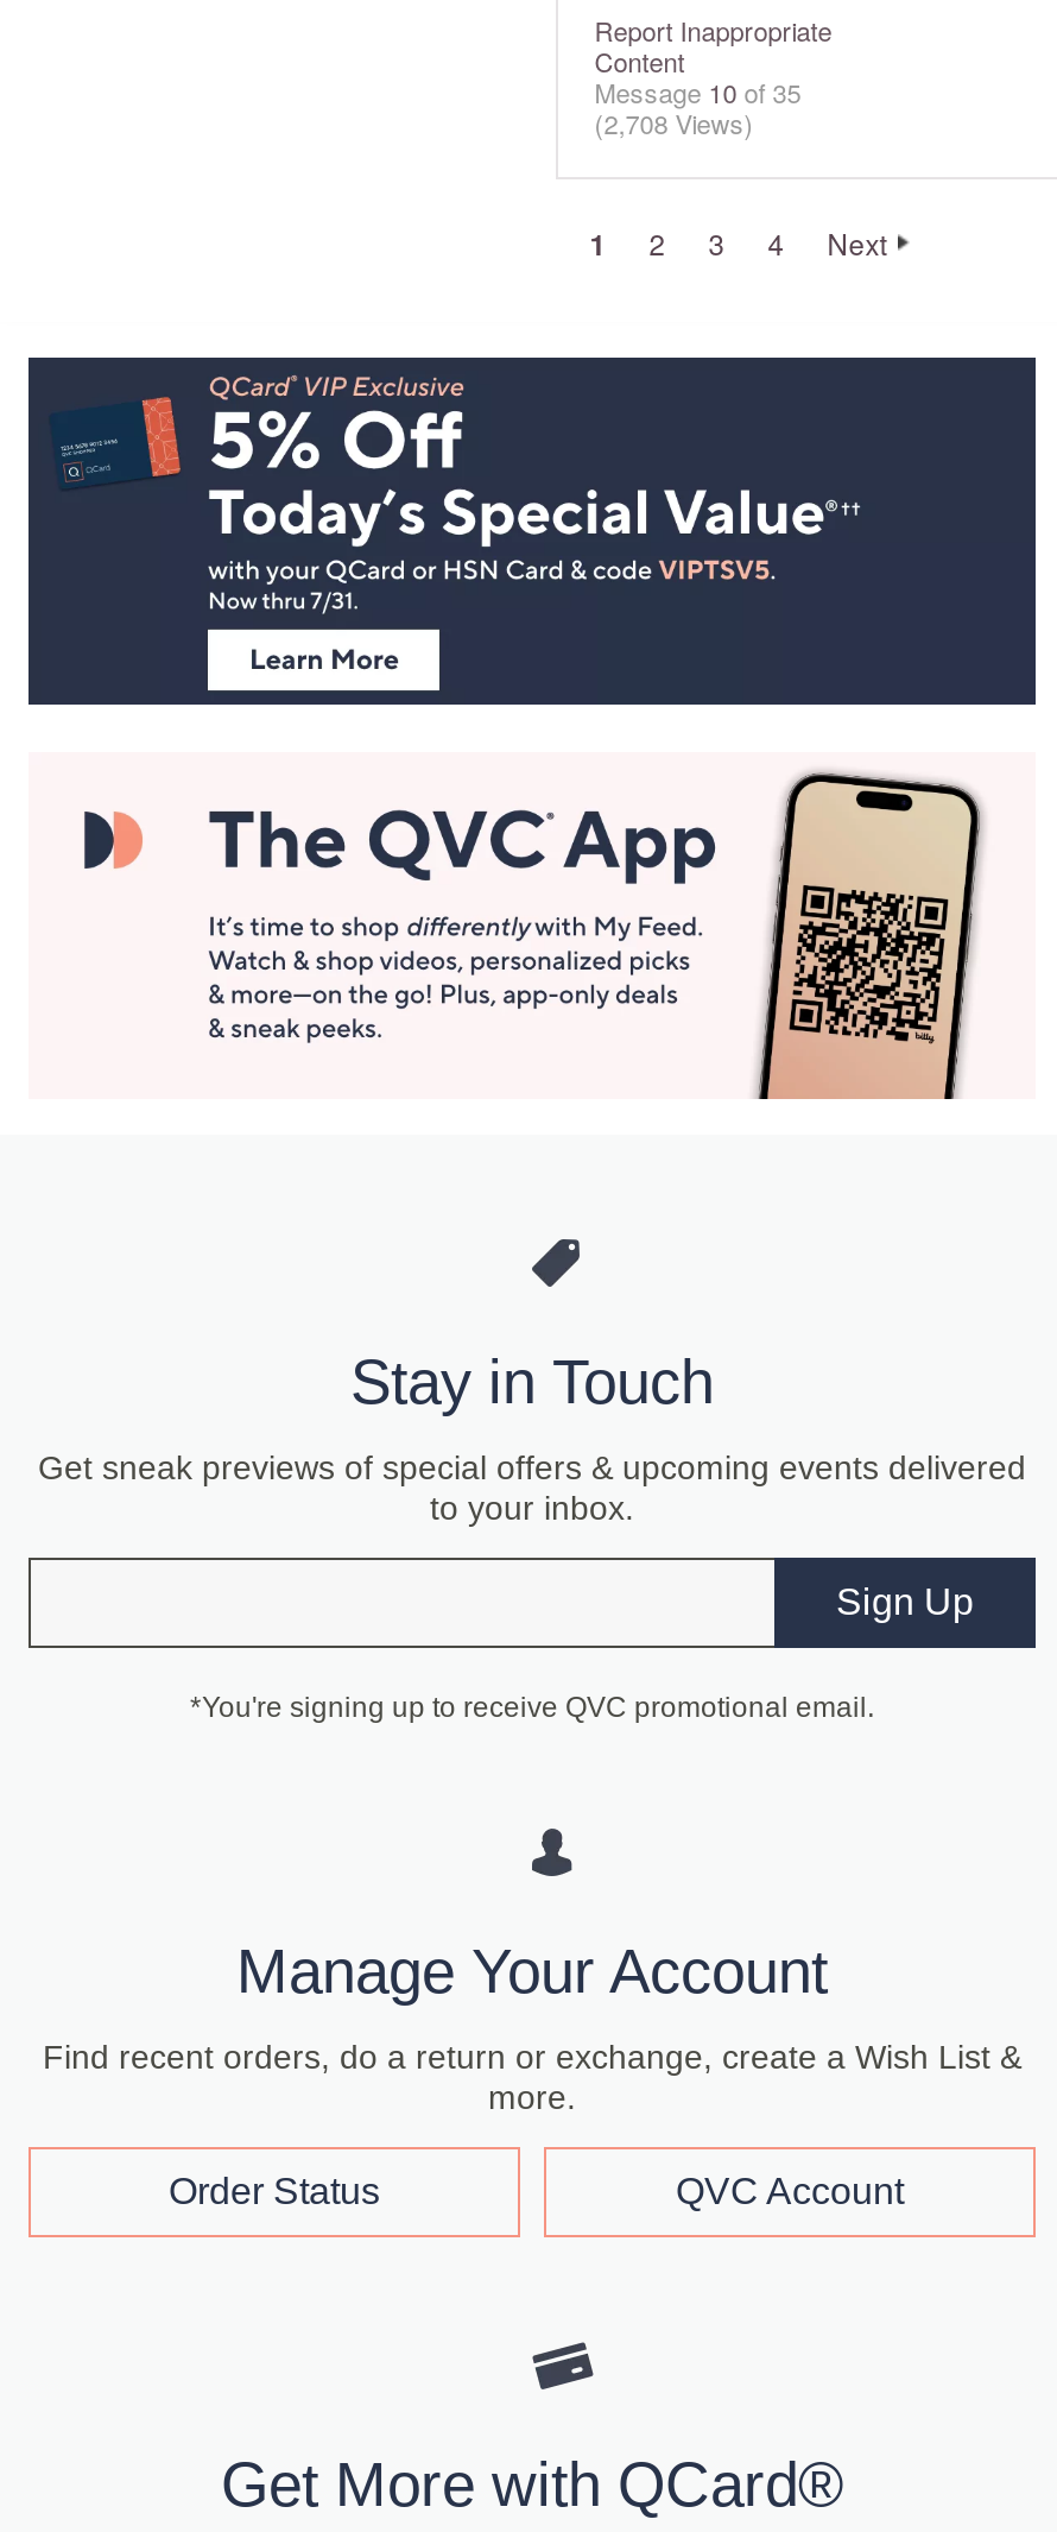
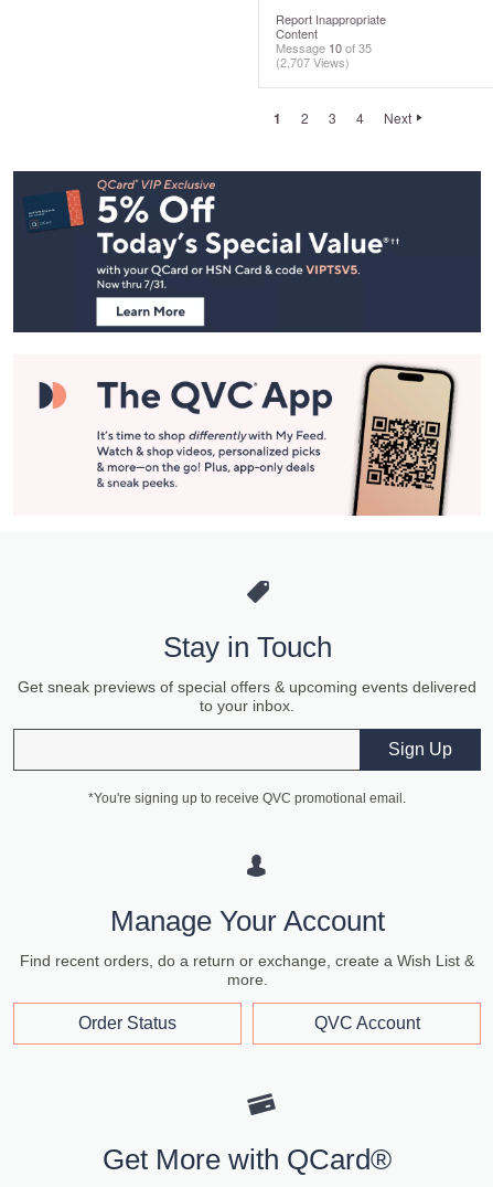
[594,103,753,141] (2,708 Views) -> [276,53,350,71] (2,707 Views)

